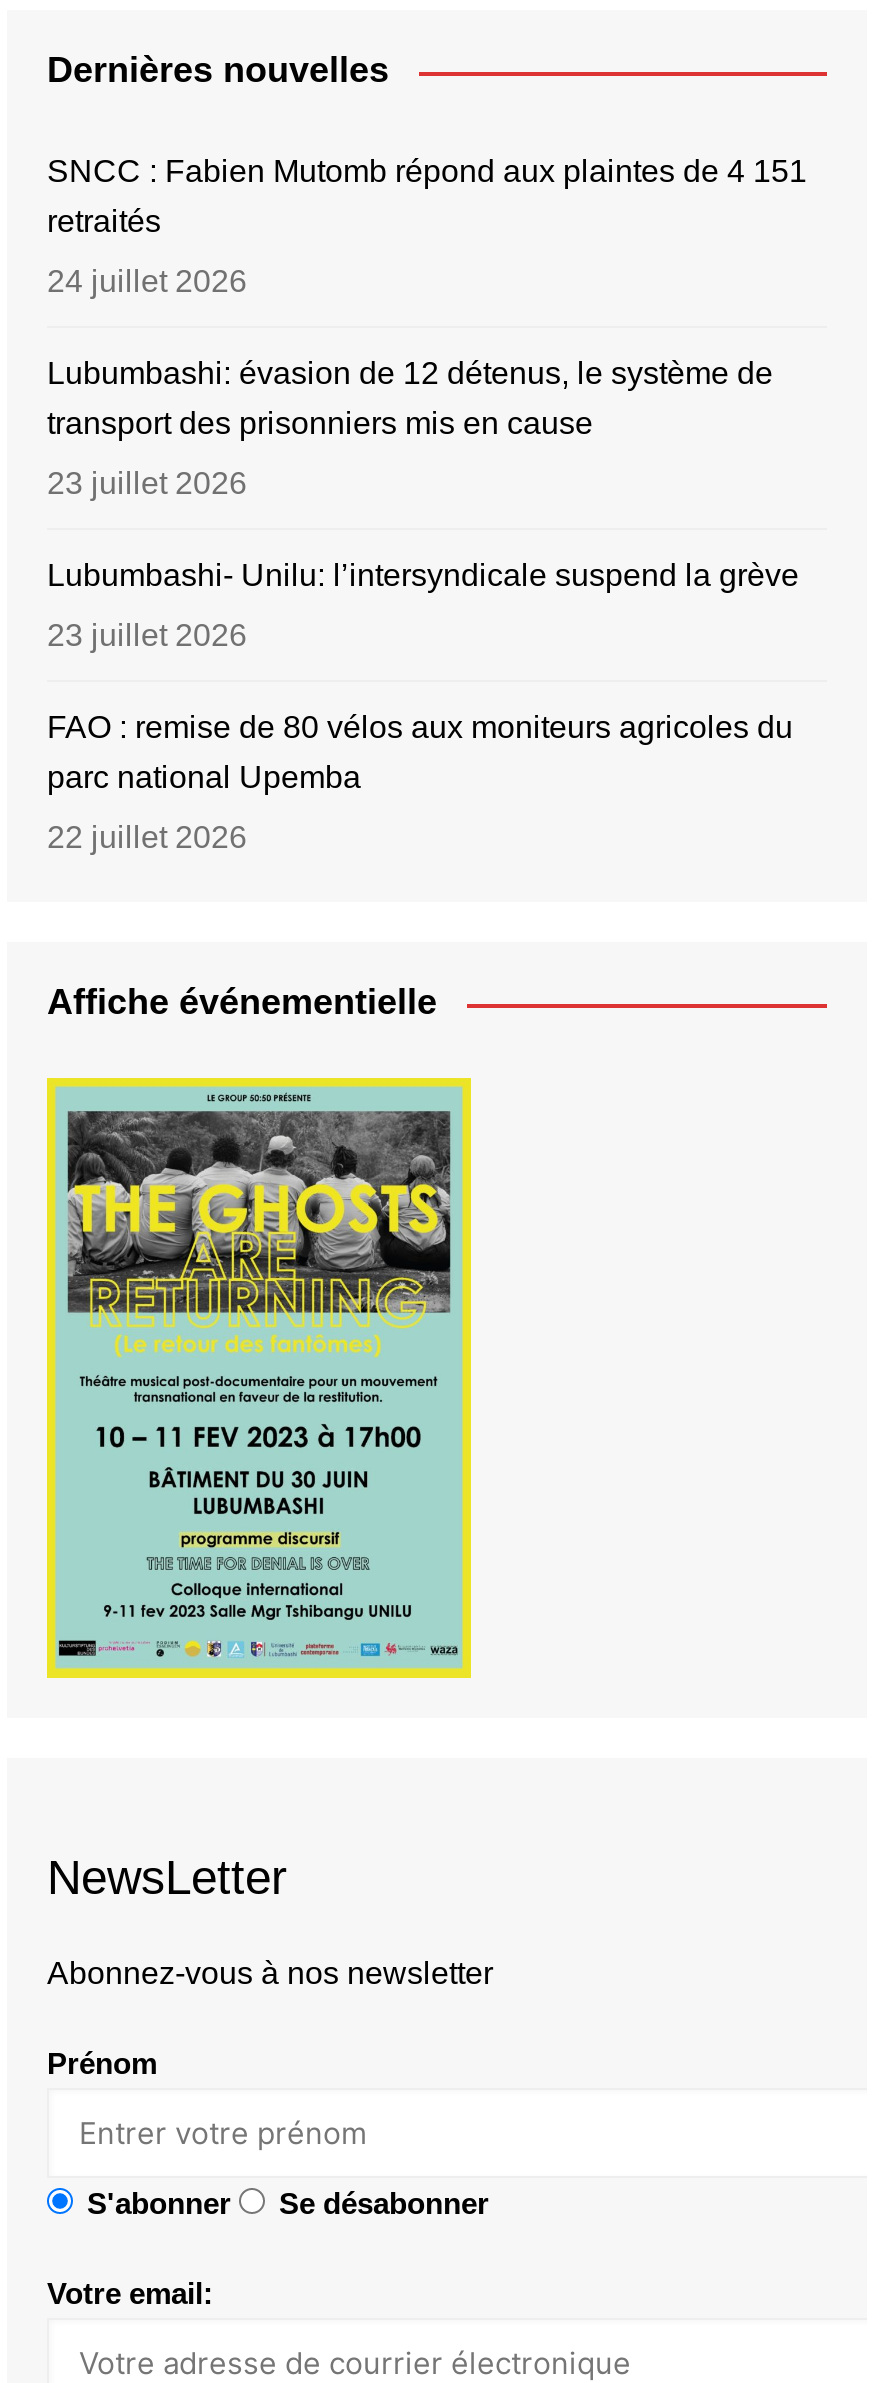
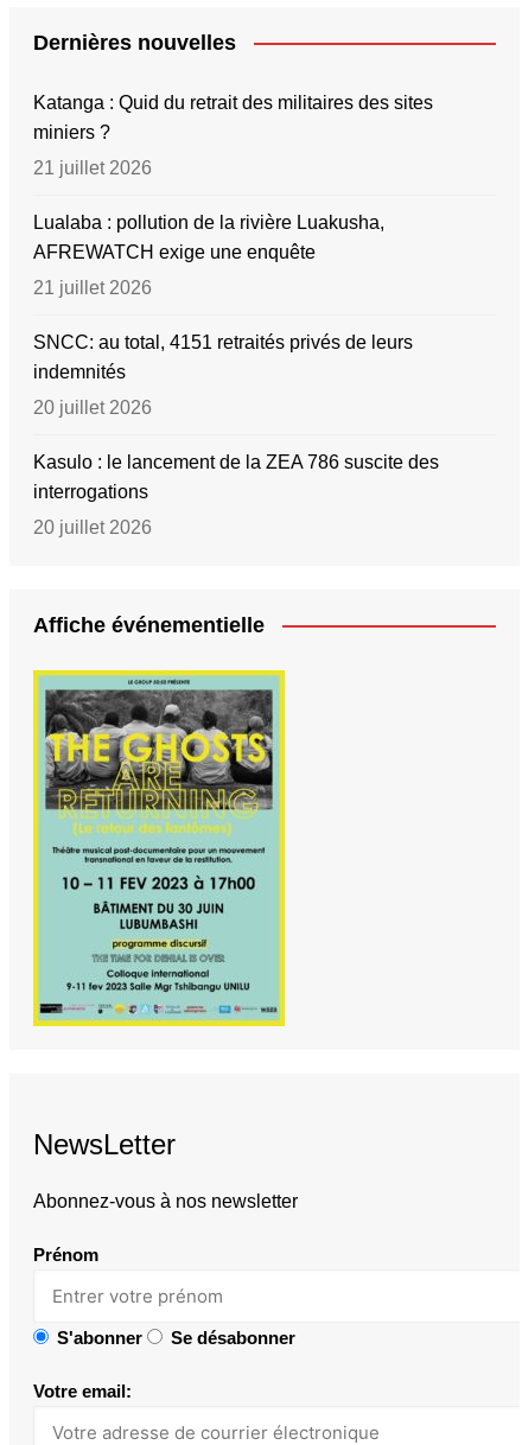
[47,155,807,855] SNCC : Fabien Mutomb répond aux plaintes de 4 151 | retraités | 24 juillet 2026 | Lubumbashi: évasion de 12 détenus, le système de | transport des prisonniers mis en cause | 23 juillet 2026 | Lubumbashi- Unilu: l’intersyndicale suspend la grève | 23 juillet 2026 | FAO : remise de 80 vélos aux moniteurs agricoles du | parc national Upemba | 22 juillet 2026 -> [33,92,439,537] Katanga : Quid du retrait des militaires des sites | miniers ? | 21 juillet 2026 | Lualaba : pollution de la rivière Luakusha, | AFREWATCH exige une enquête | 21 juillet 2026 | SNCC: au total, 4151 retraités privés de leurs | indemnités | 20 juillet 2026 | Kasulo : le lancement de la ZEA 786 suscite des | interrogations | 20 juillet 2026

